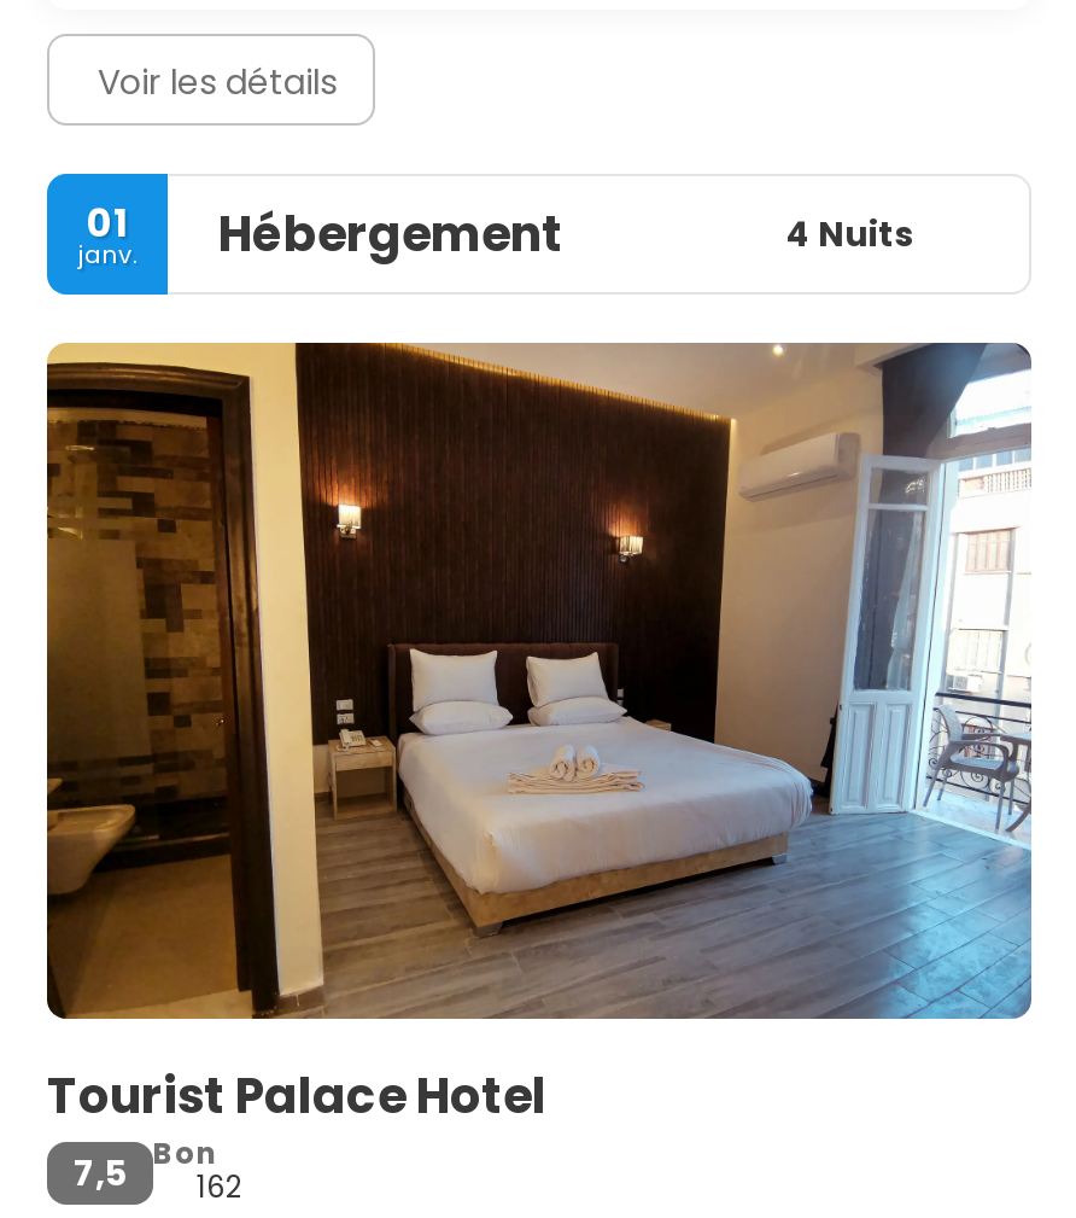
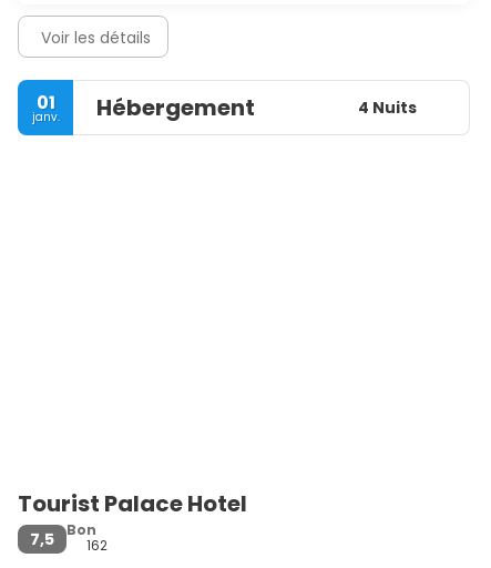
[45,340,1034,1021] [image] -> none

